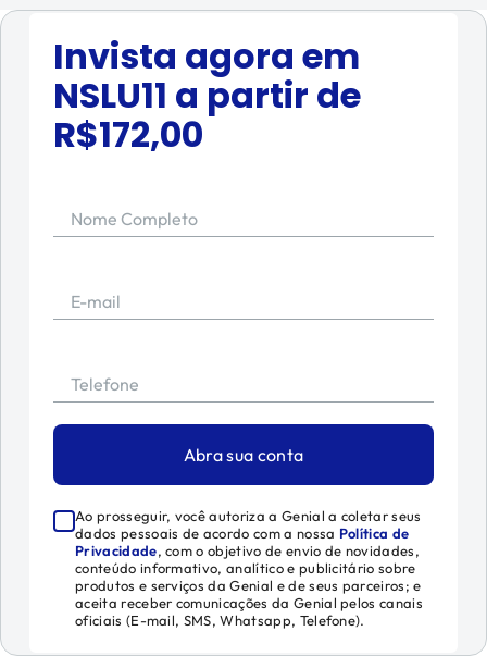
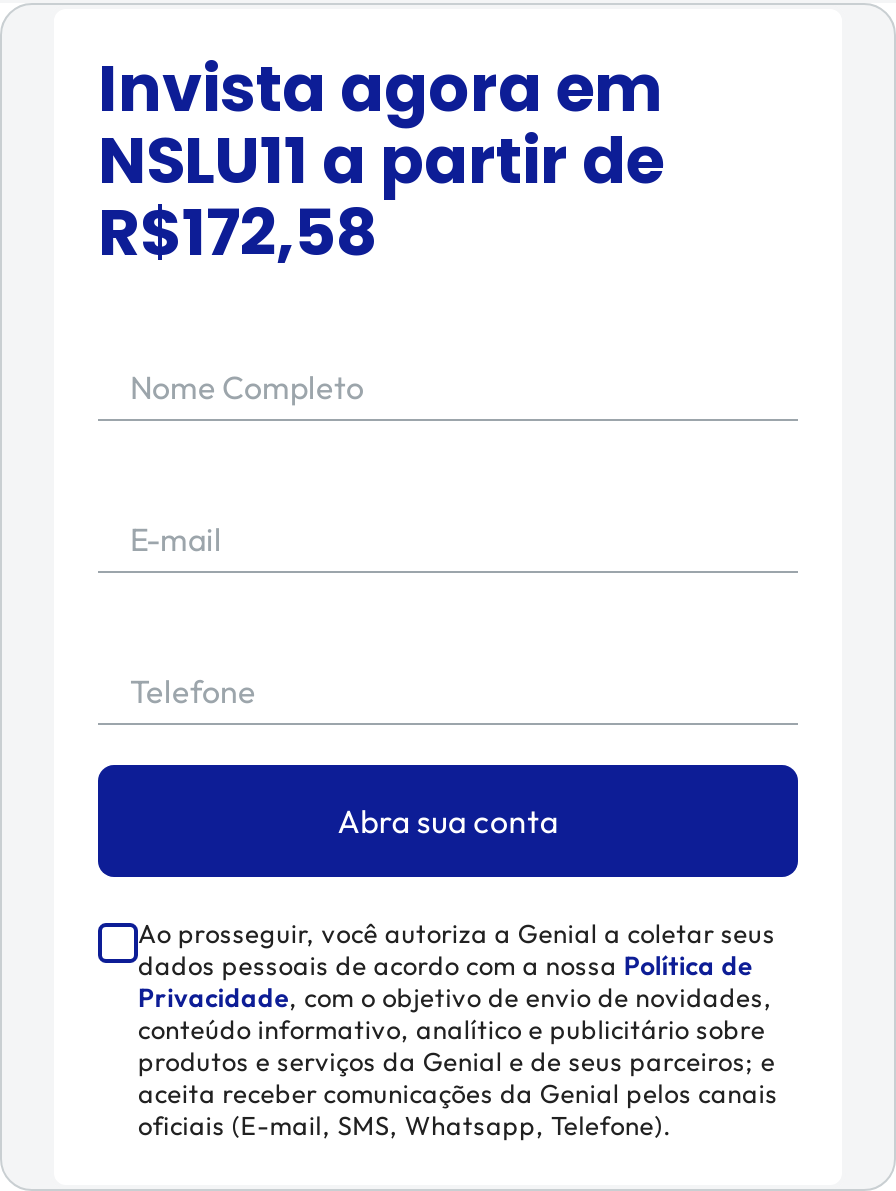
[53,110,203,159] R$172,00 -> [98,187,378,277] R$172,58

